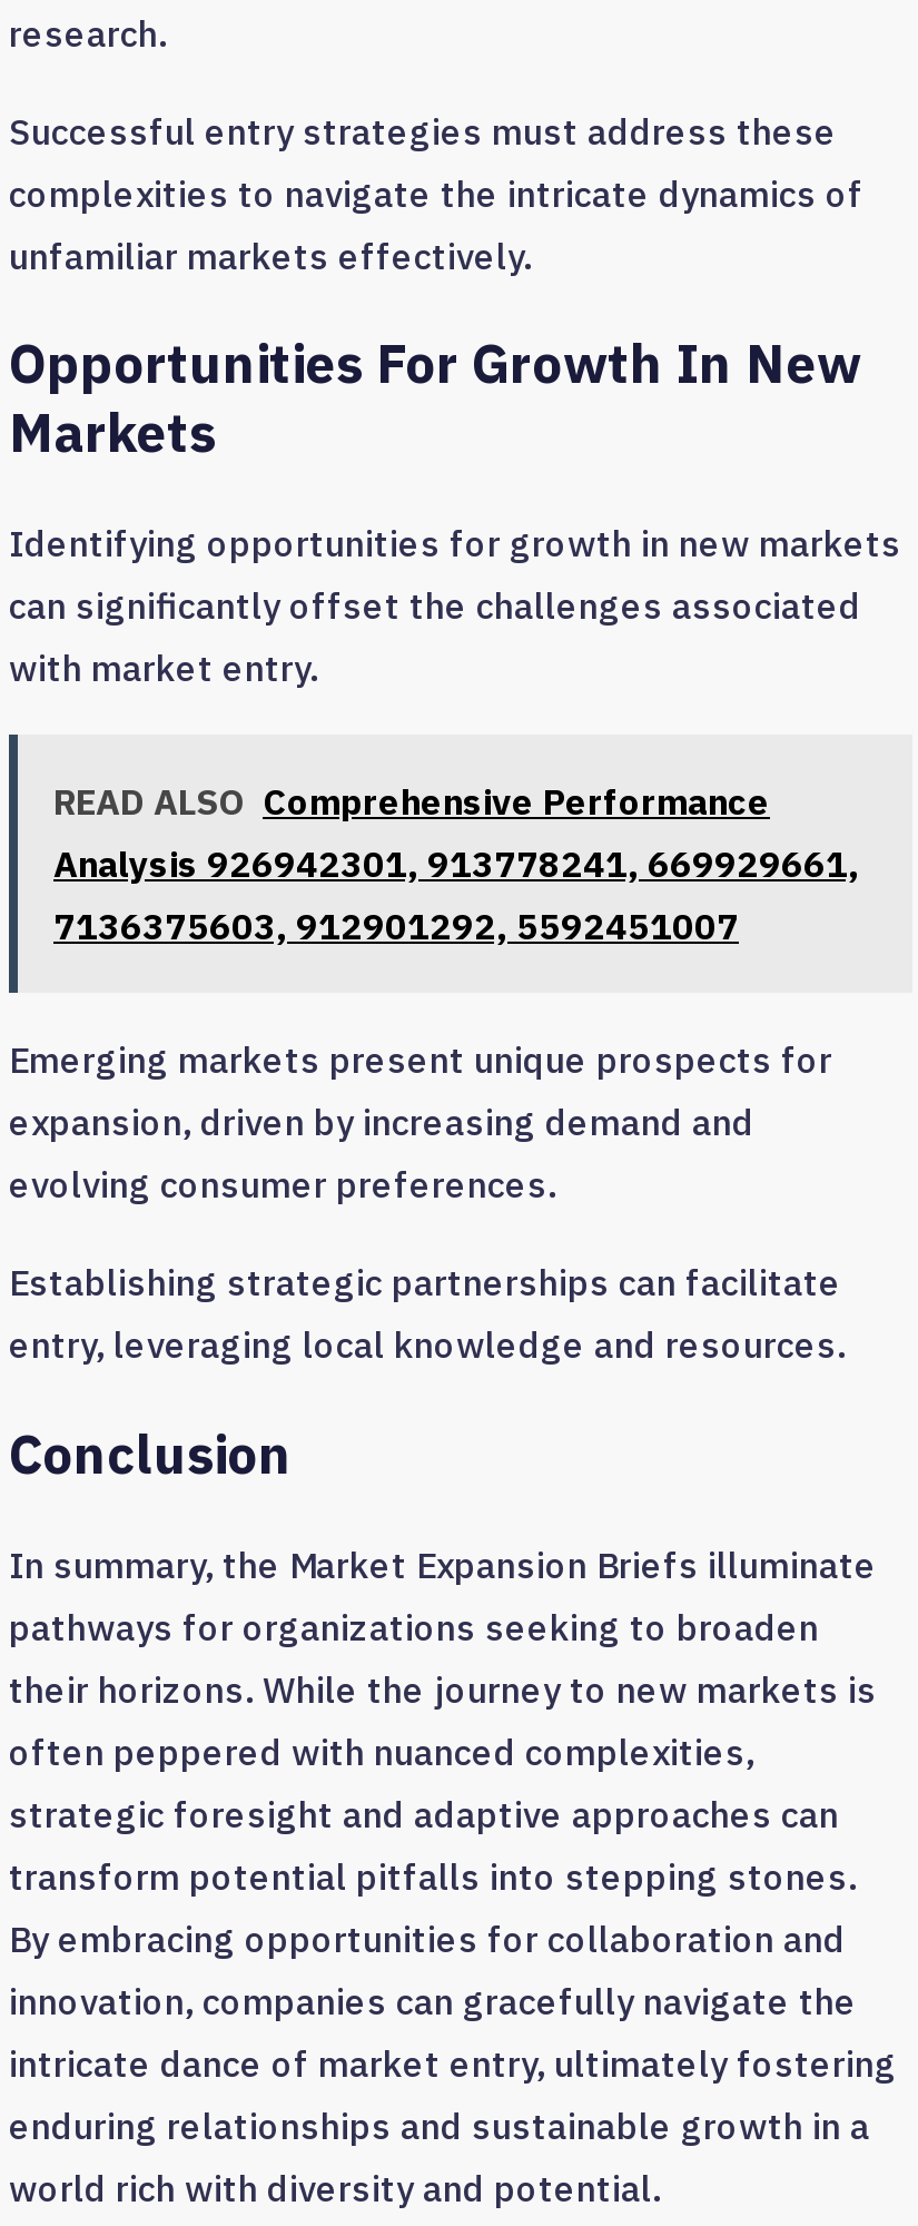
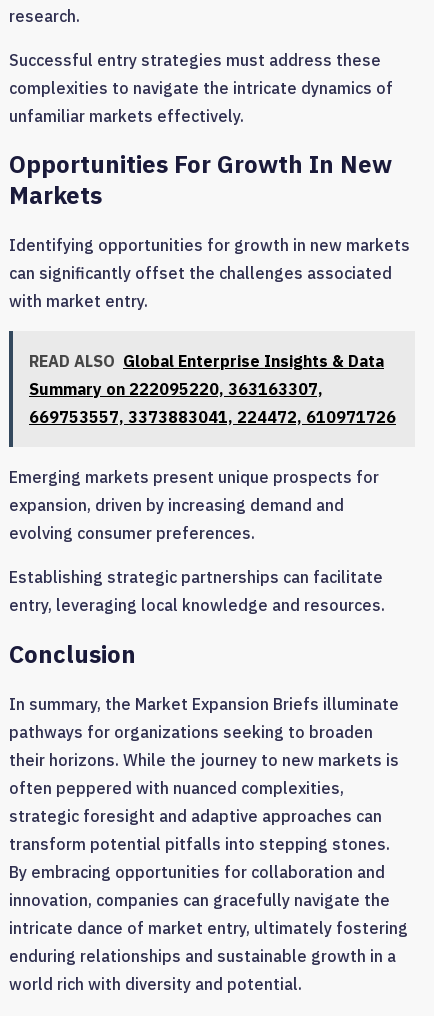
[53,780,859,949] READ ALSO Comprehensive Performance | Analysis 926942301, 913778241, 669929661, | 7136375603, 912901292, 5592451007 -> [29,351,396,427] READ ALSO Global Enterprise Insights & Data | Summary on 222095220, 363163307, | 669753557, 3373883041, 224472, 610971726

